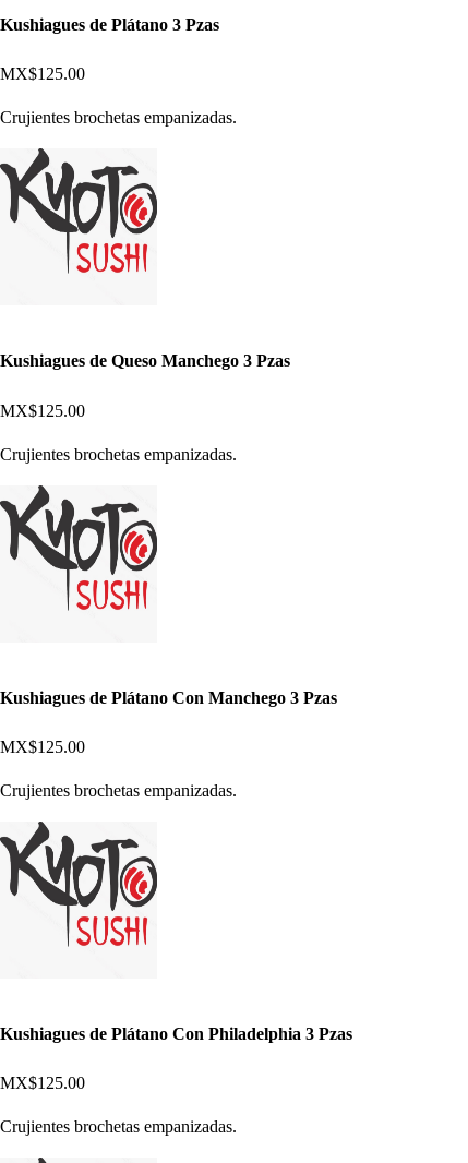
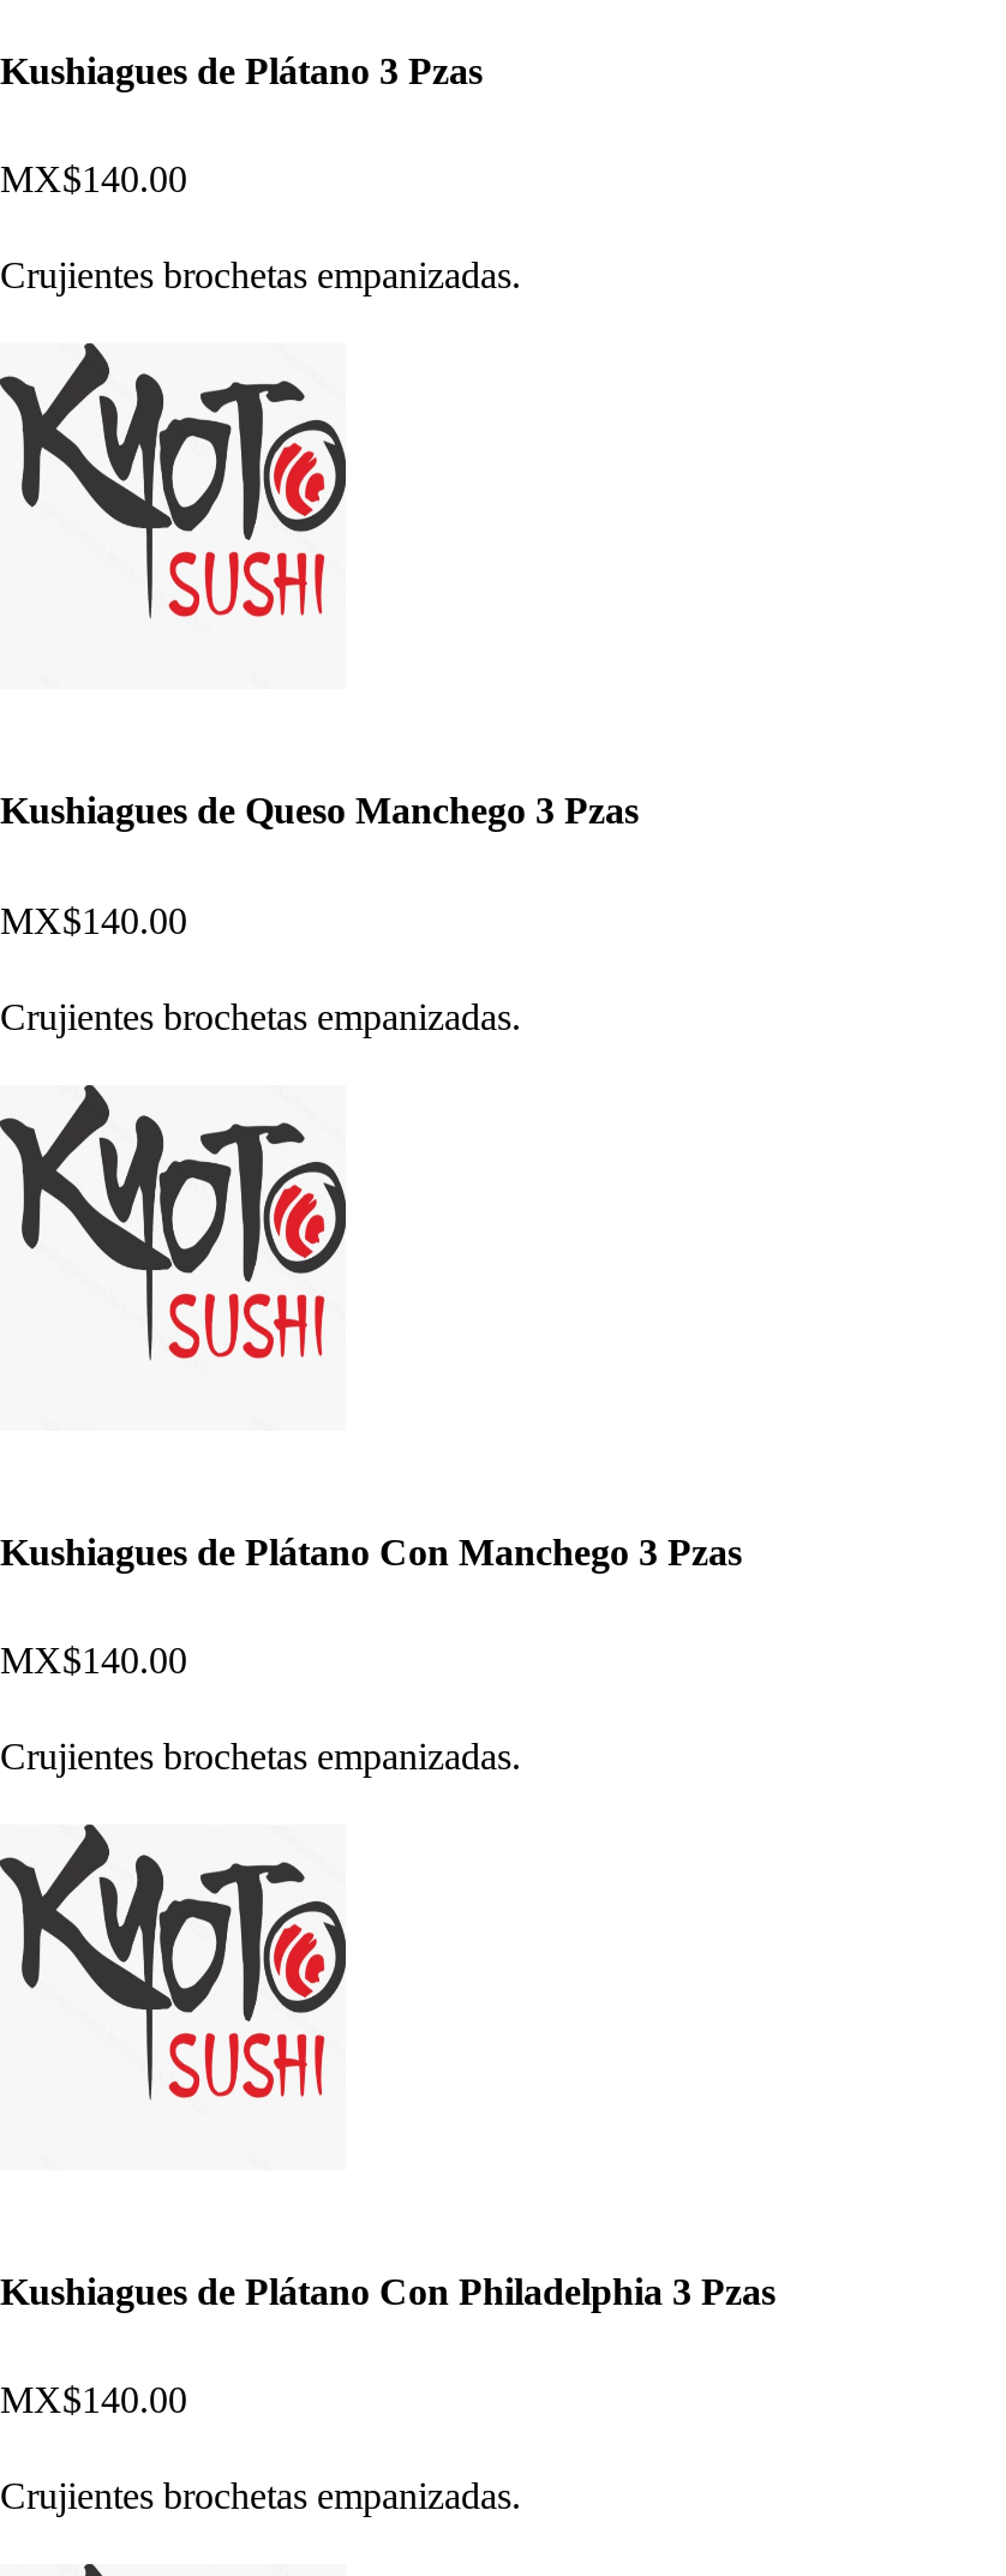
[0,65,85,83] MX$125.00 -> [0,159,187,200] MX$140.00
[0,401,85,419] MX$125.00 -> [0,899,187,940] MX$140.00
[0,737,85,756] MX$125.00 -> [0,1639,187,1680] MX$140.00
[0,1074,85,1092] MX$125.00 -> [0,2379,187,2420] MX$140.00

